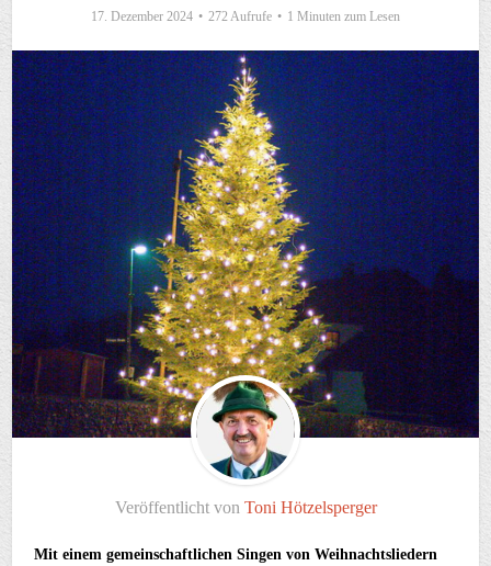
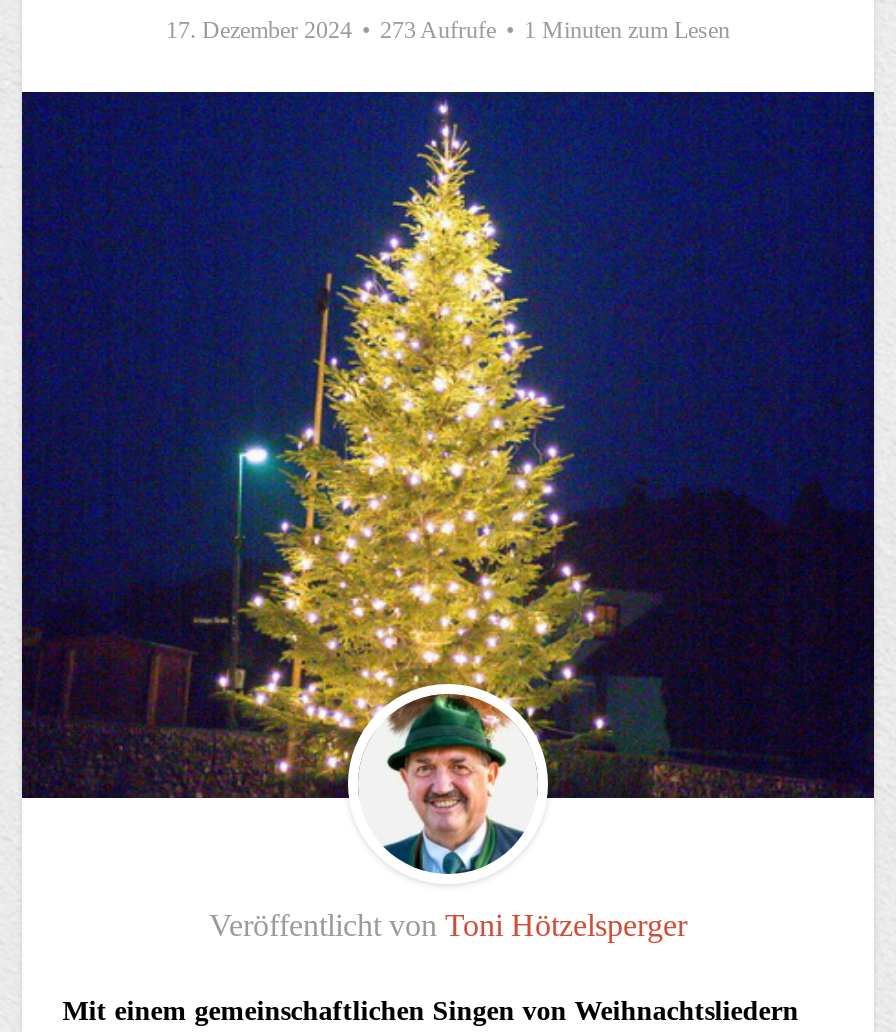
[91,9,400,24] 17. Dezember 2024 272 Aufrufe 1 Minuten zum Lesen -> [166,16,730,44] 17. Dezember 2024 273 Aufrufe 1 Minuten zum Lesen

